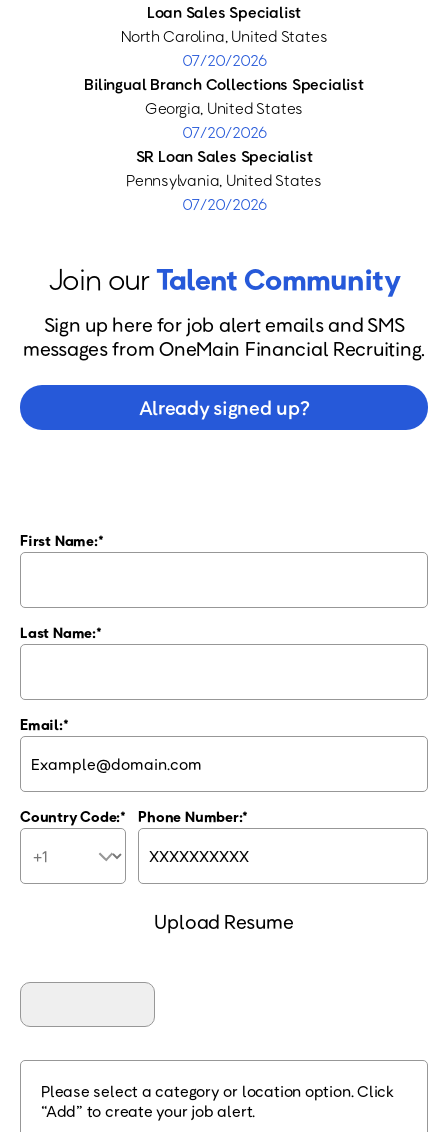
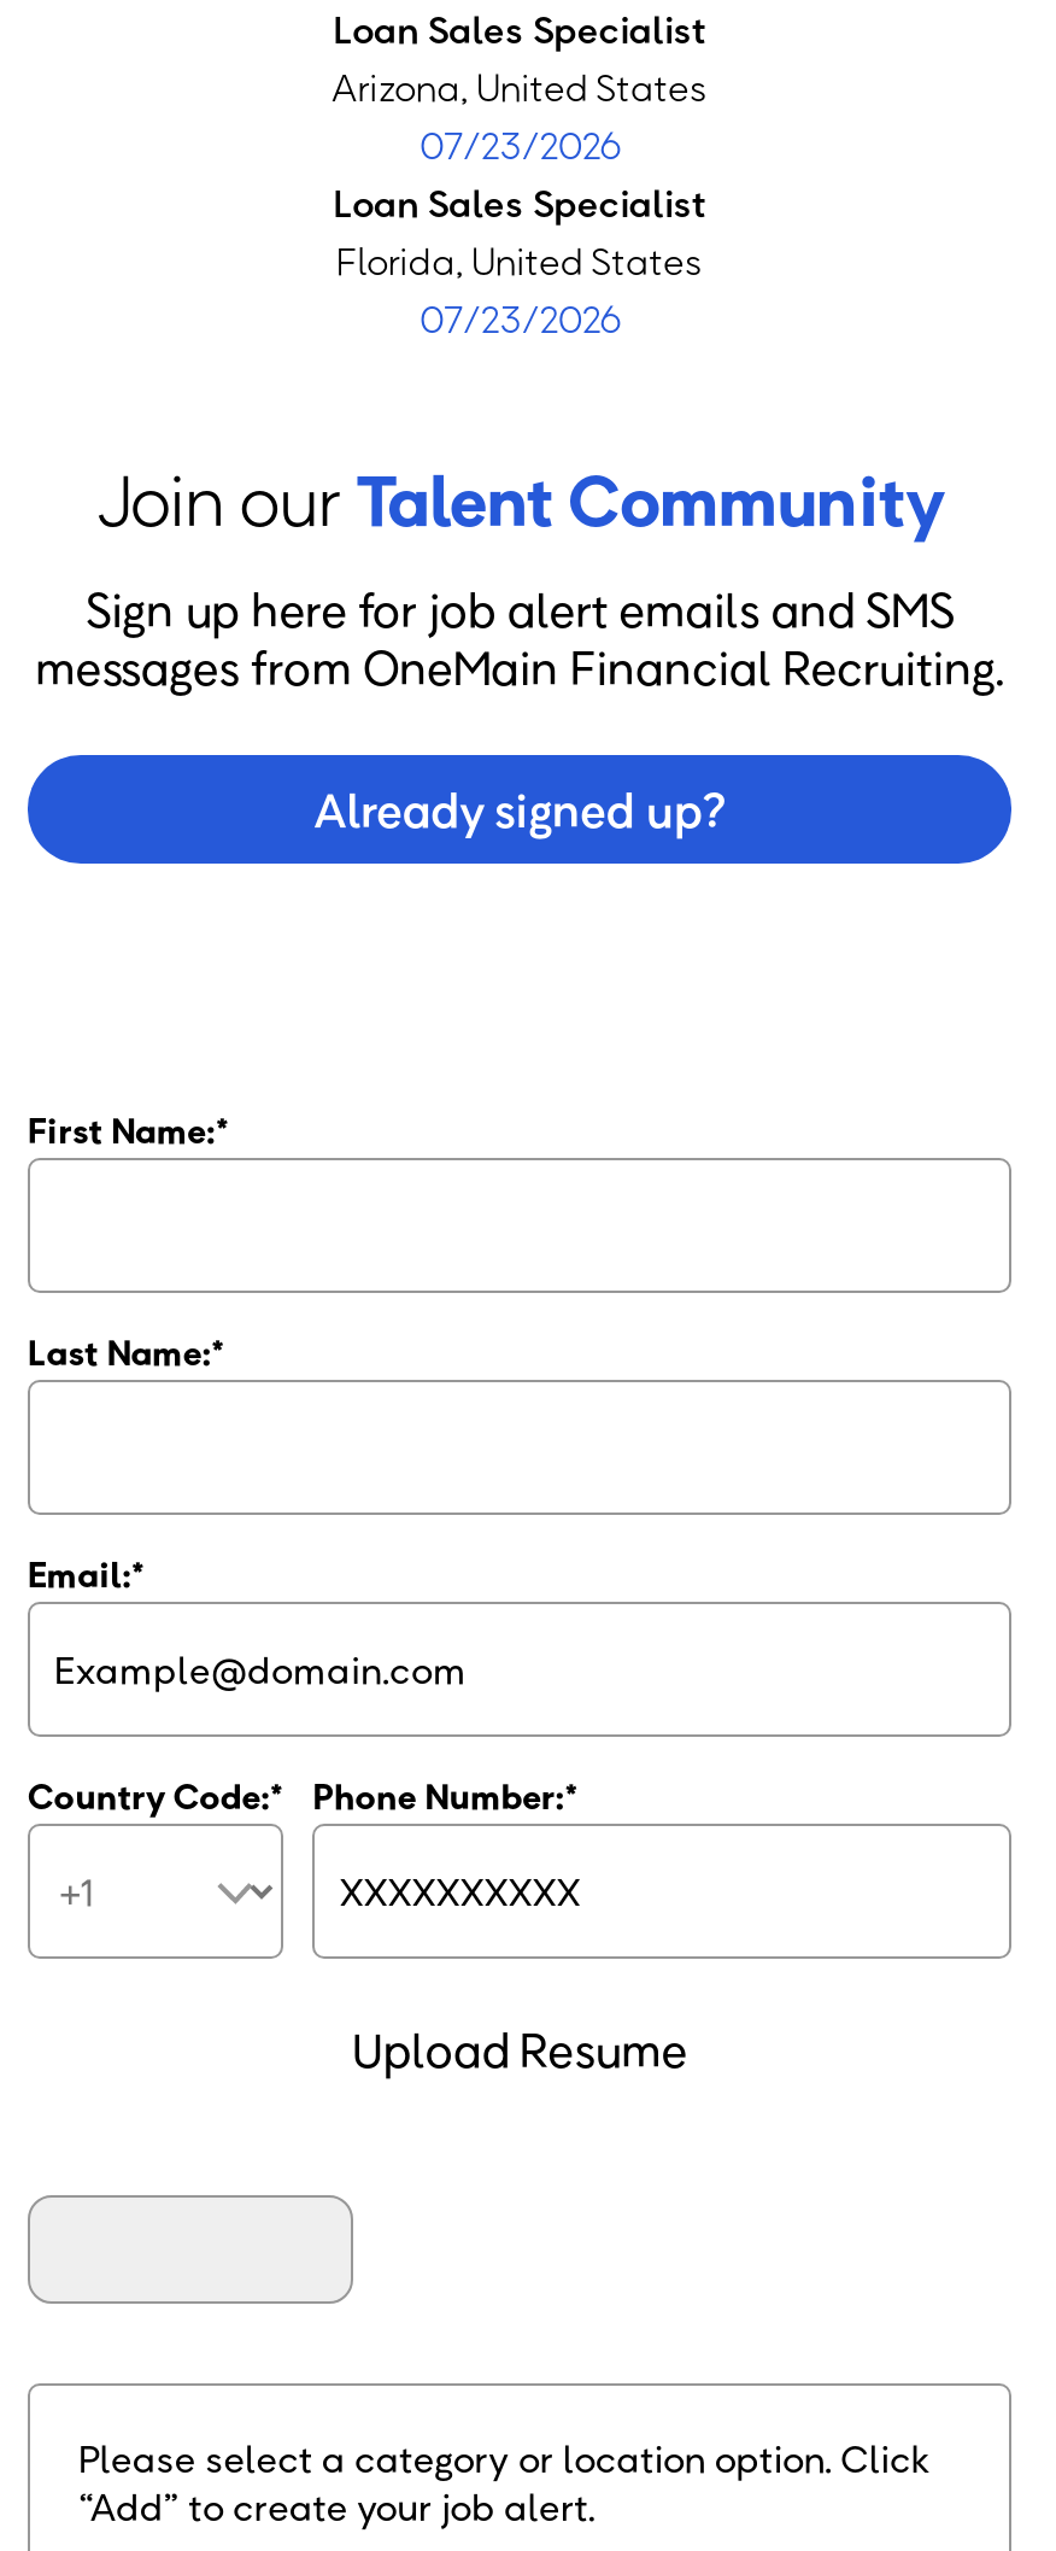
[84,26,364,214] North Carolina, United States | 07/20/2026 | Bilingual Branch Collections Specialist | Georgia, United States | 07/20/2026 | SR Loan Sales Specialist | Pennsylvania, United States | 07/20/2026 -> [331,63,708,343] Arizona, United States | 07/23/2026 | Loan Sales Specialist | Florida, United States | 07/23/2026

